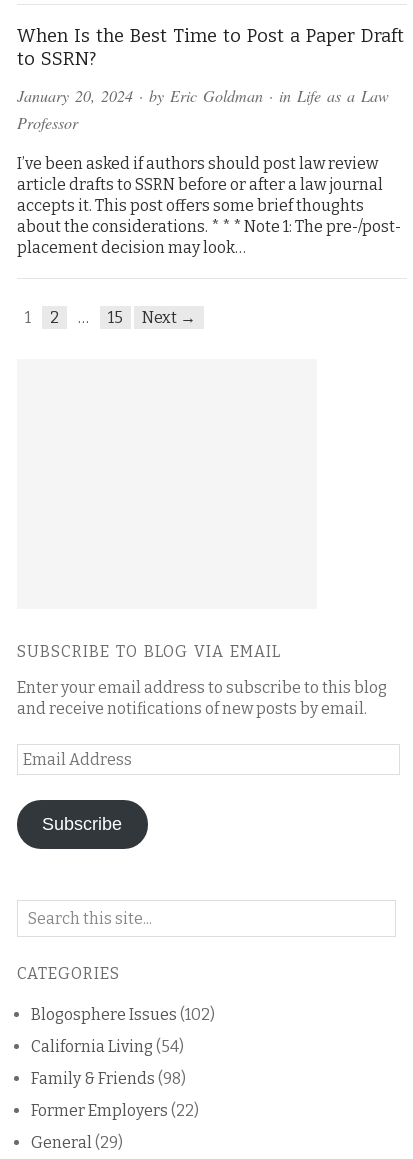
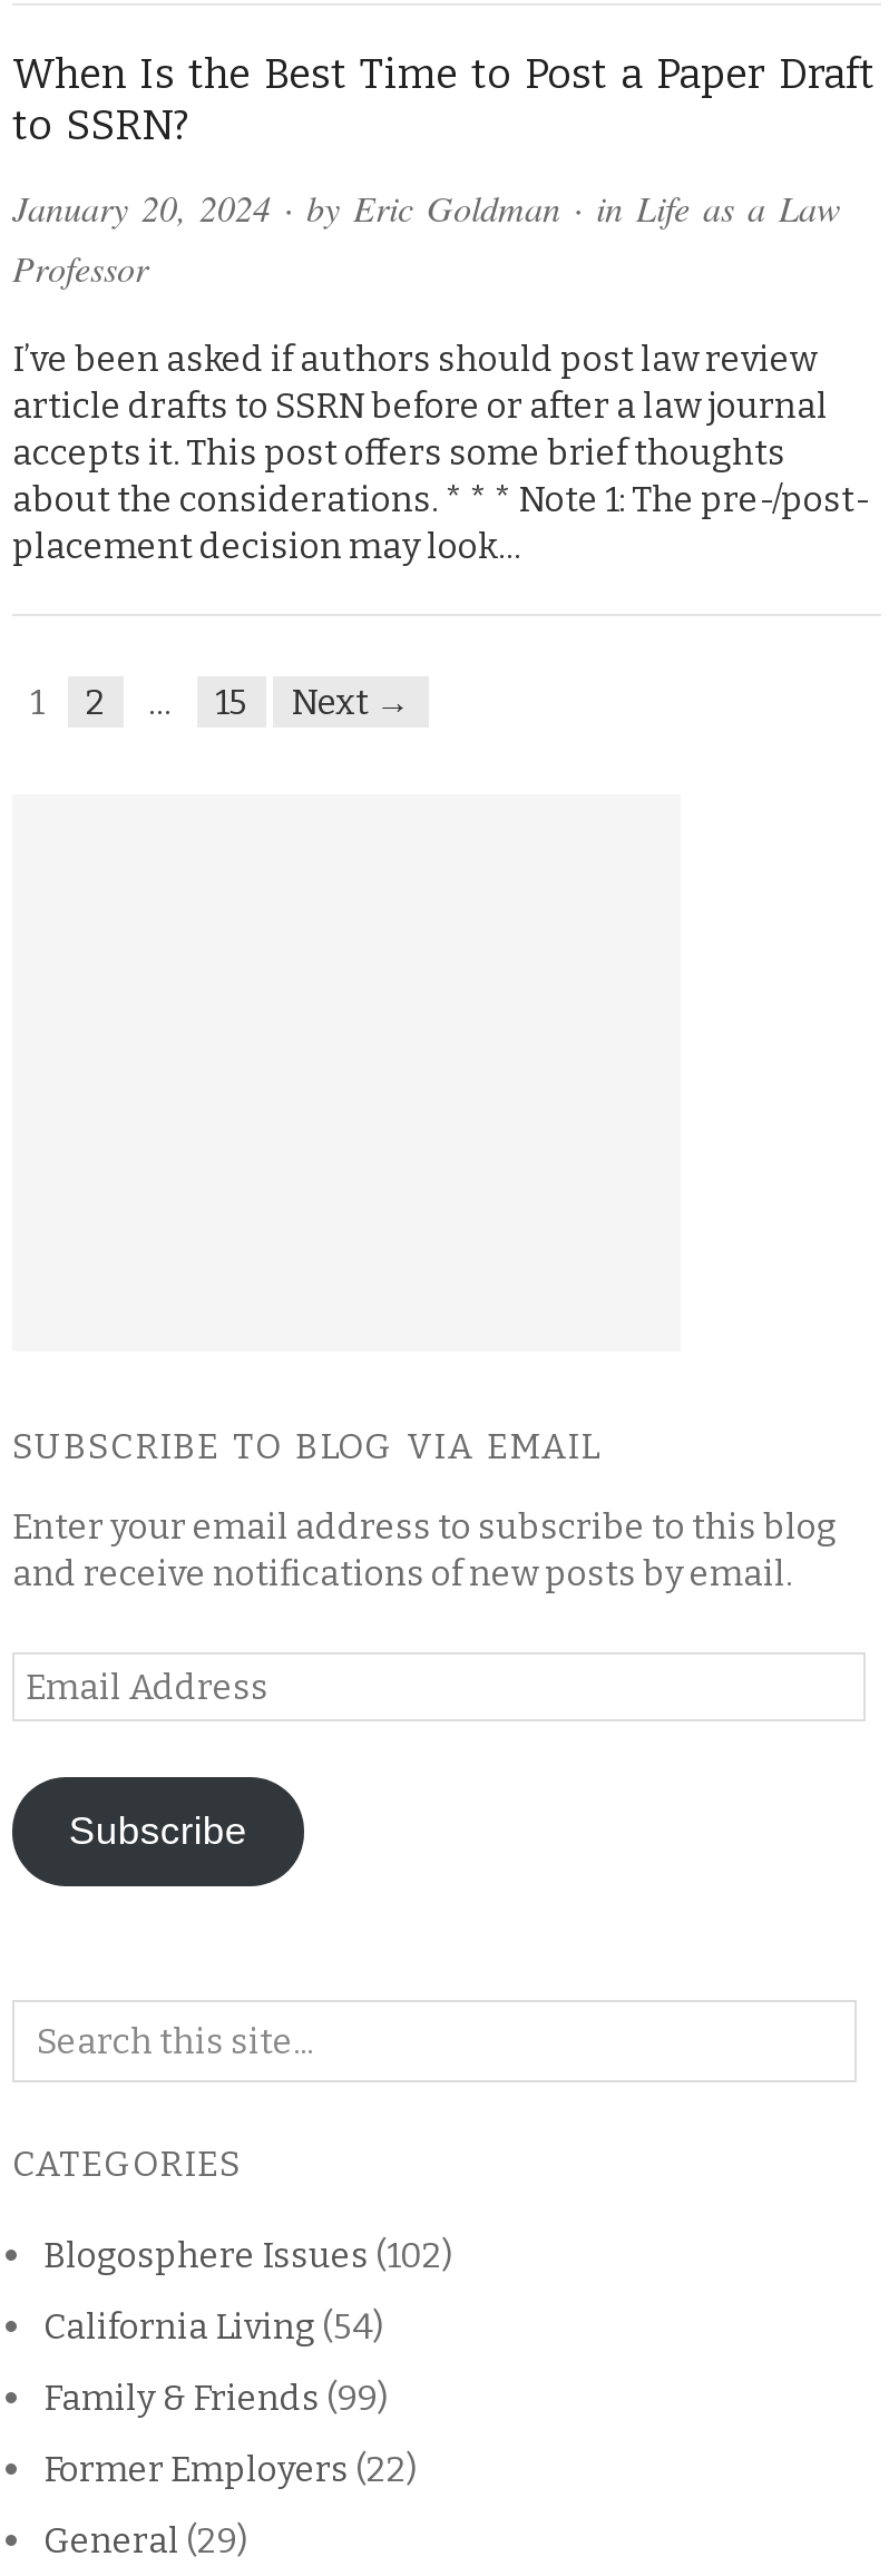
[31,1069,186,1088] Family & Friends (98) -> [43,2377,389,2419] Family & Friends (99)

